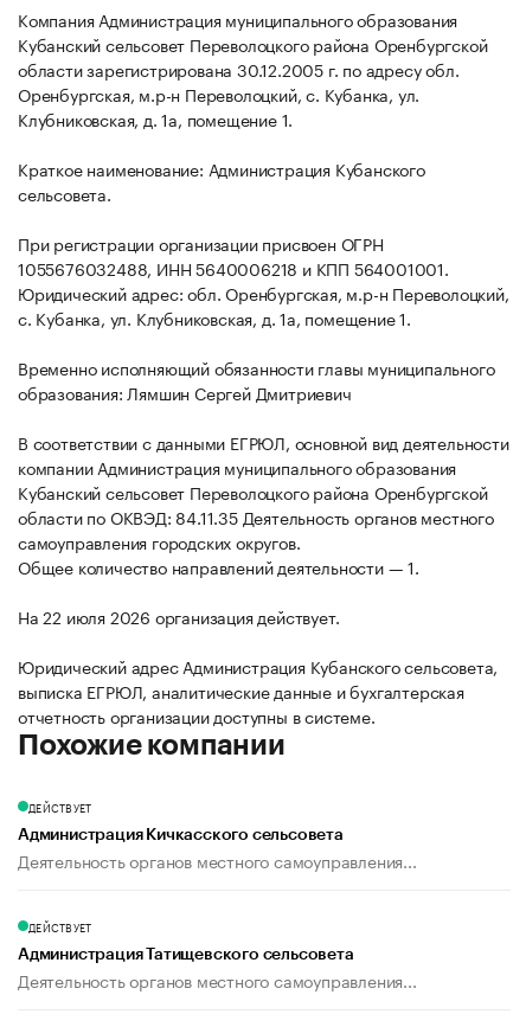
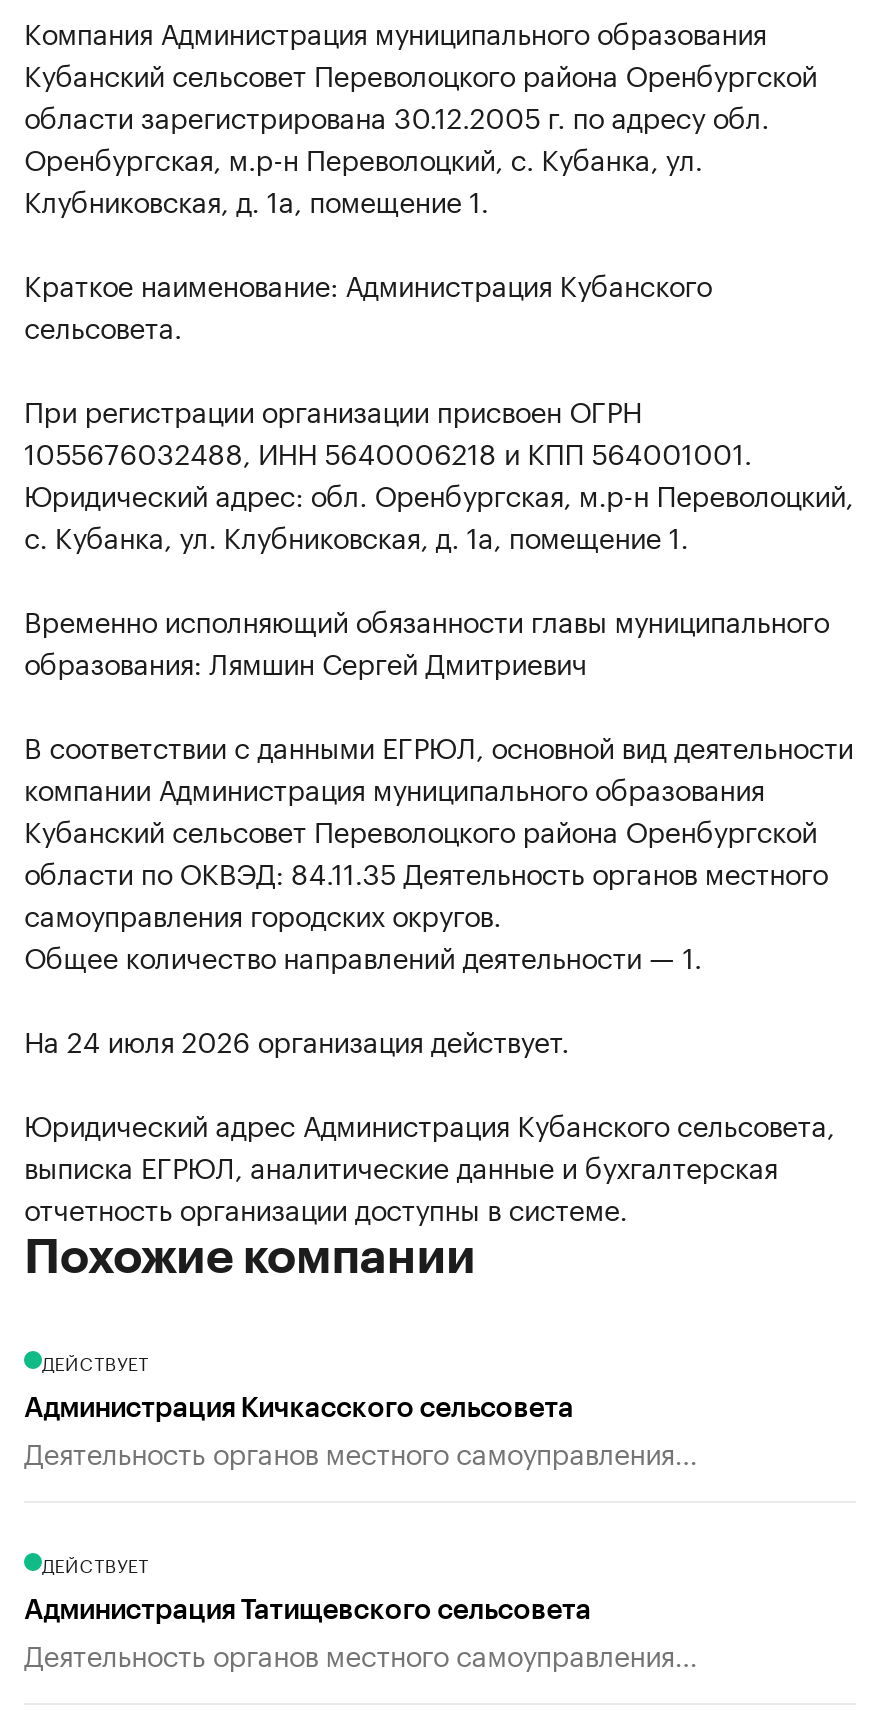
[18,603,339,629] На 22 июля 2026 организация действует. -> [24,1018,569,1062] На 24 июля 2026 организация действует.

